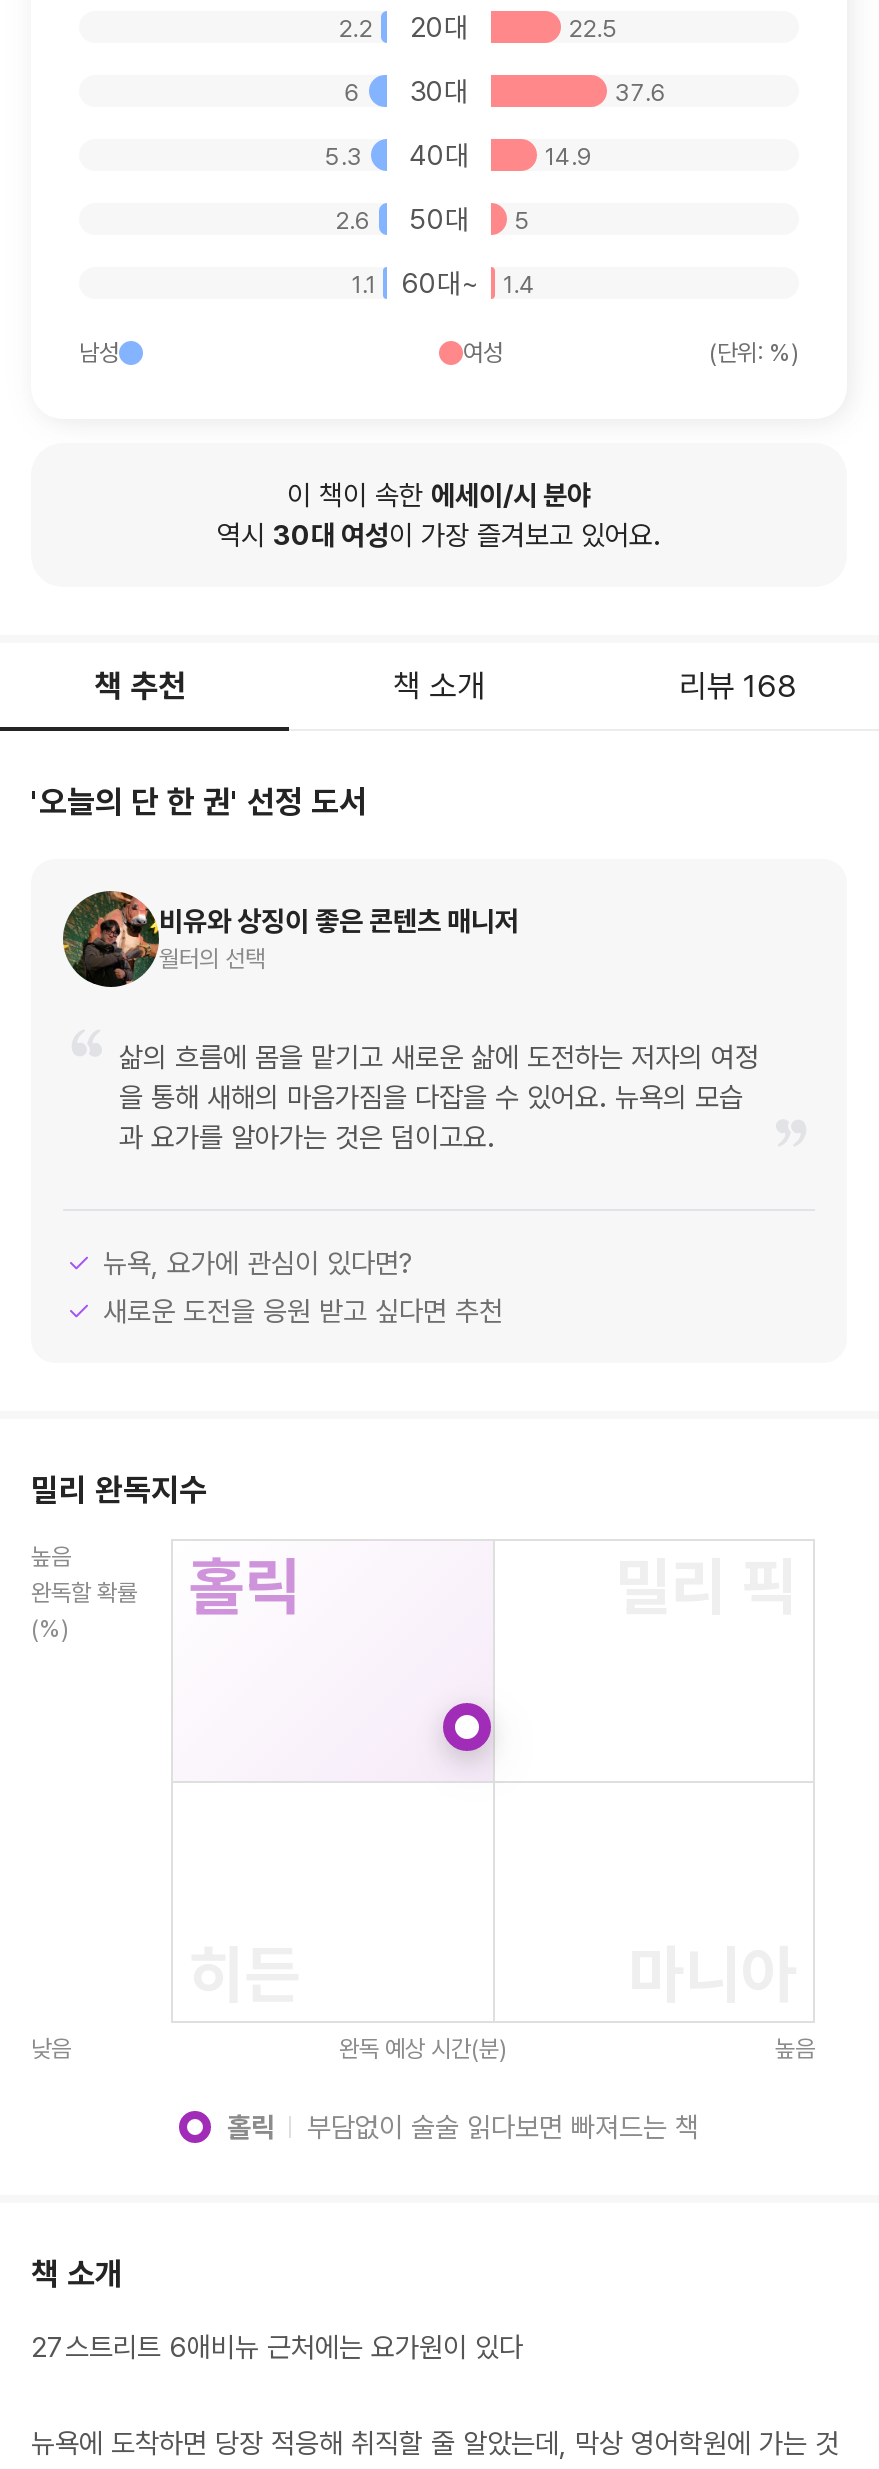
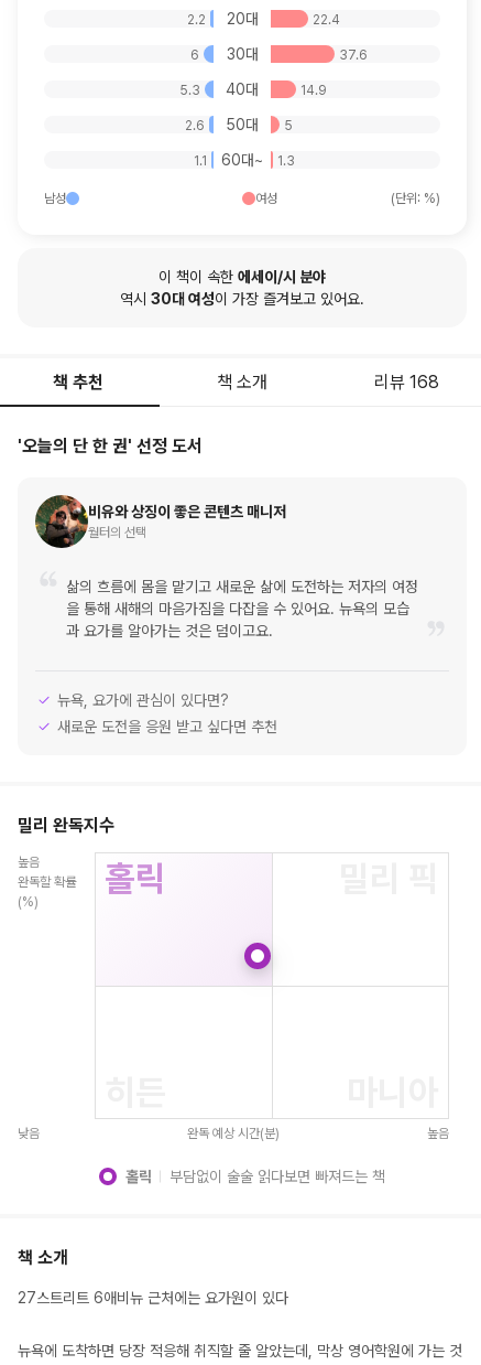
[568,14,618,42] 22.5 -> [313,12,341,27] 22.4
[352,266,535,298] 1.1 60대~ 1.4 -> [194,151,295,168] 1.1 60대~ 1.3

